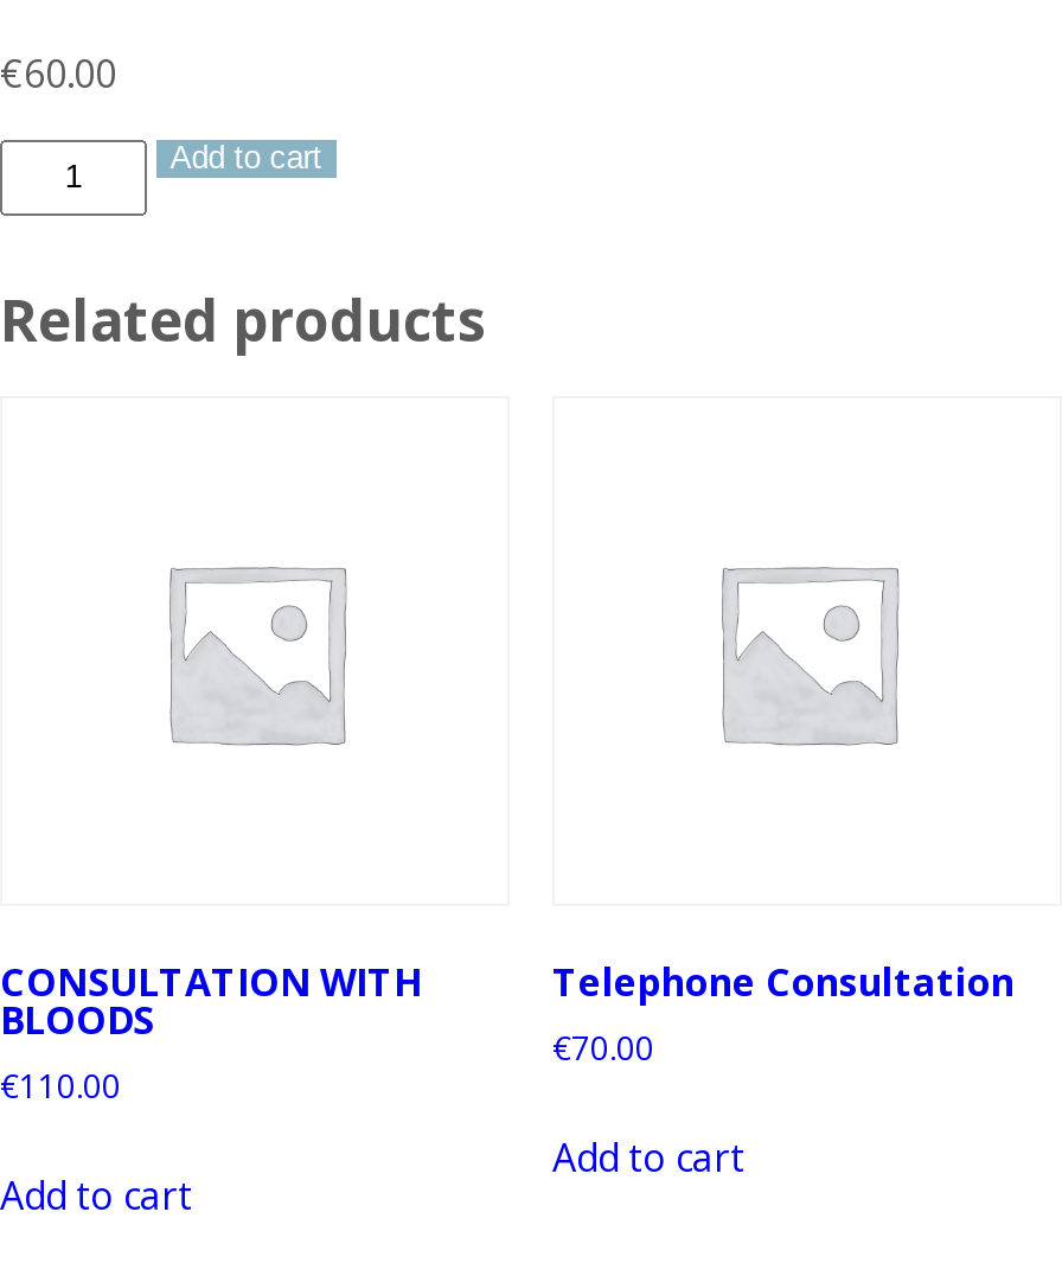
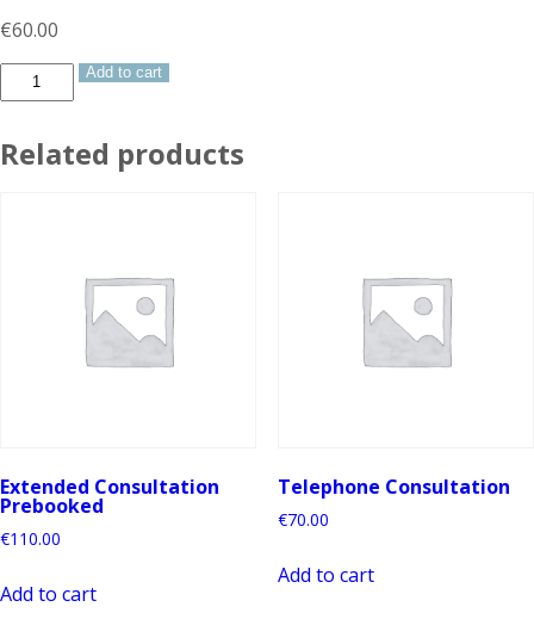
[0,955,422,1045] CONSULTATION WITH | BLOODS -> [0,473,219,518] Extended Consultation | Prebooked

